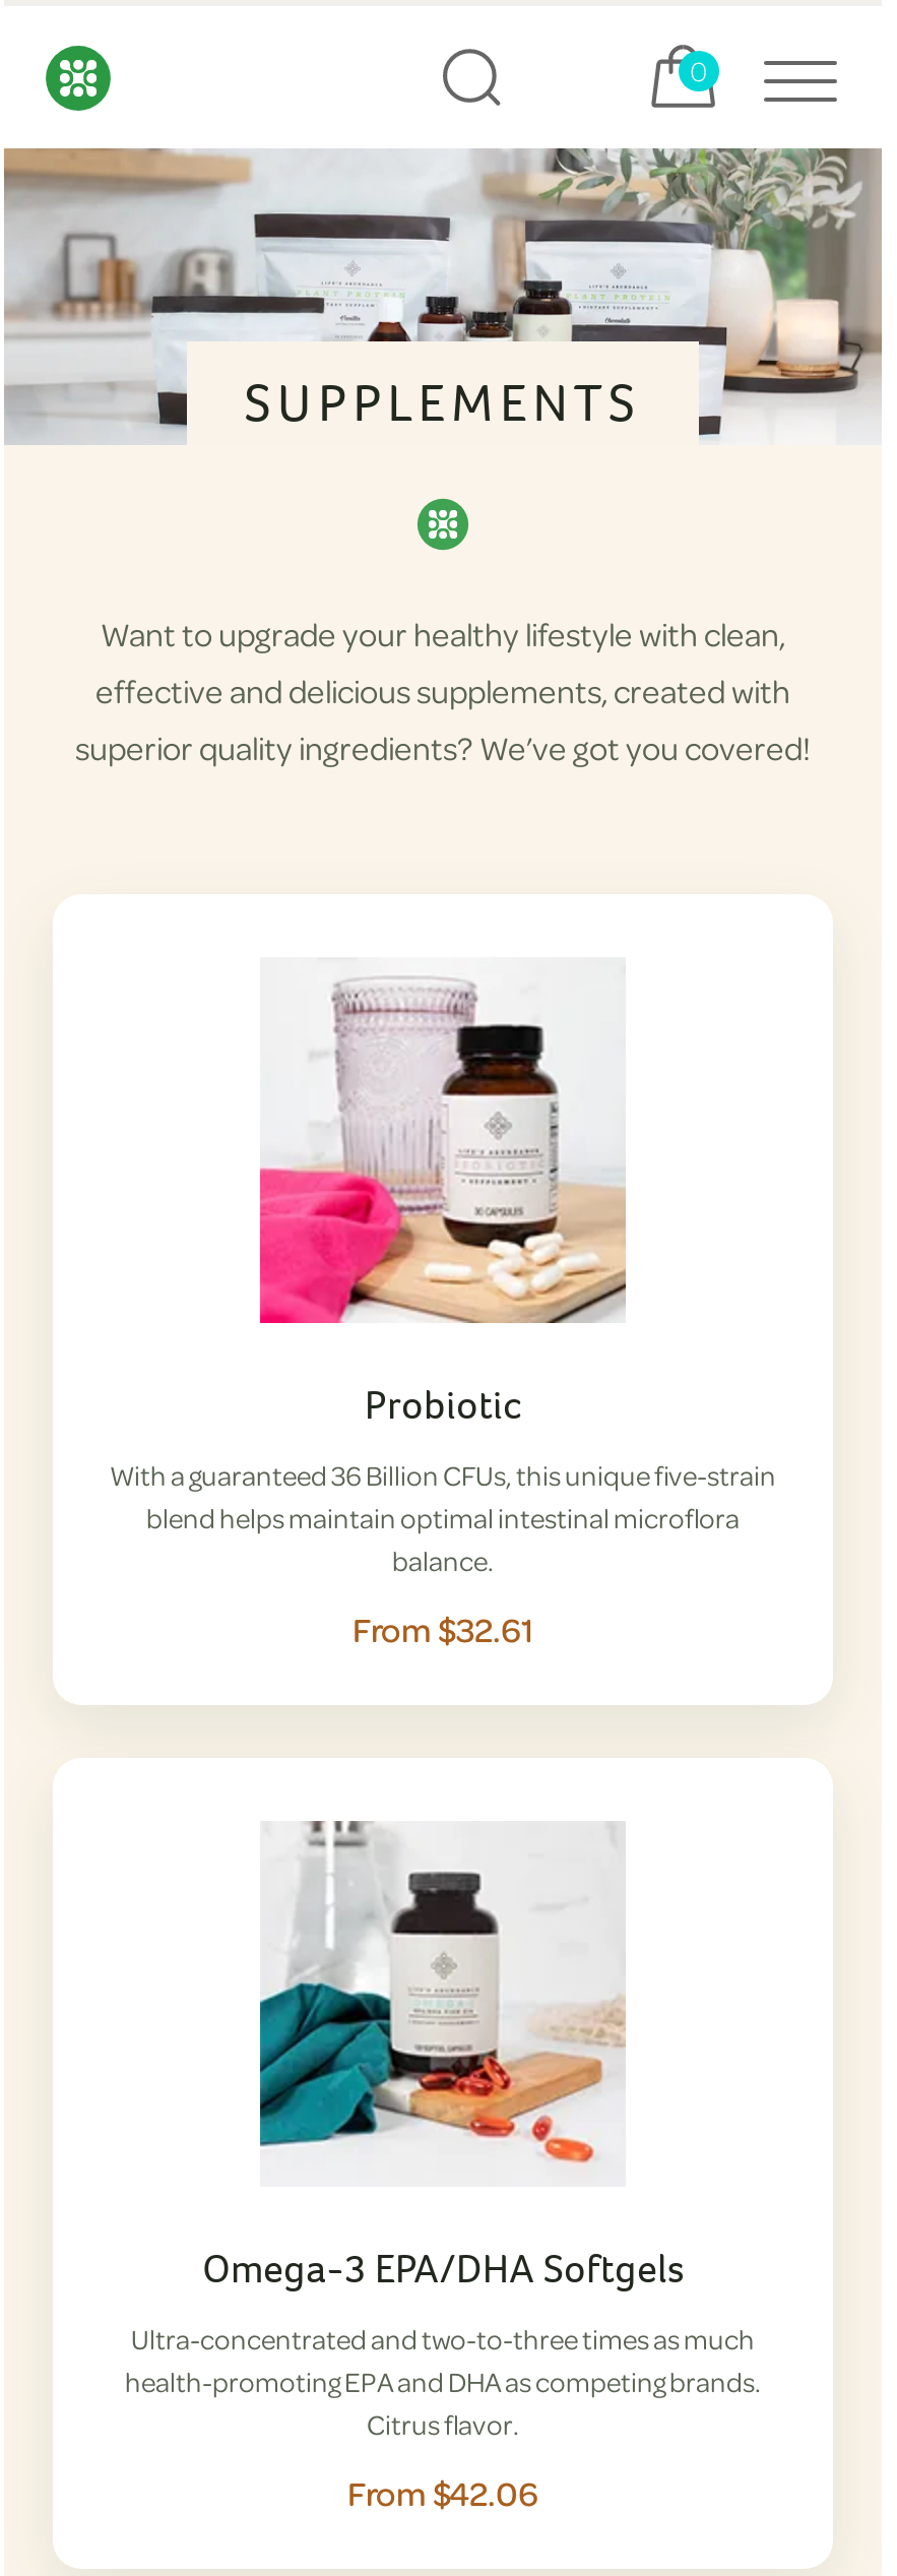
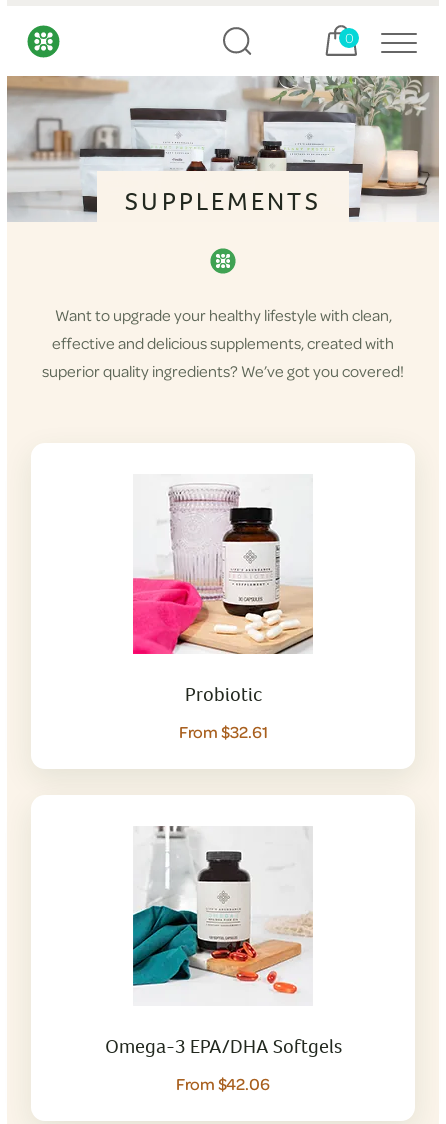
[110,1456,776,1580] With a guaranteed 36 Billion CFUs, this unique five-strain | blend helps maintain optimal intestinal microflora | balance. -> none
[125,2319,761,2443] Ultra-concentrated and two-to-three times as much | health-promoting EPA and DHA as competing brands. | Citrus flavor. -> none

